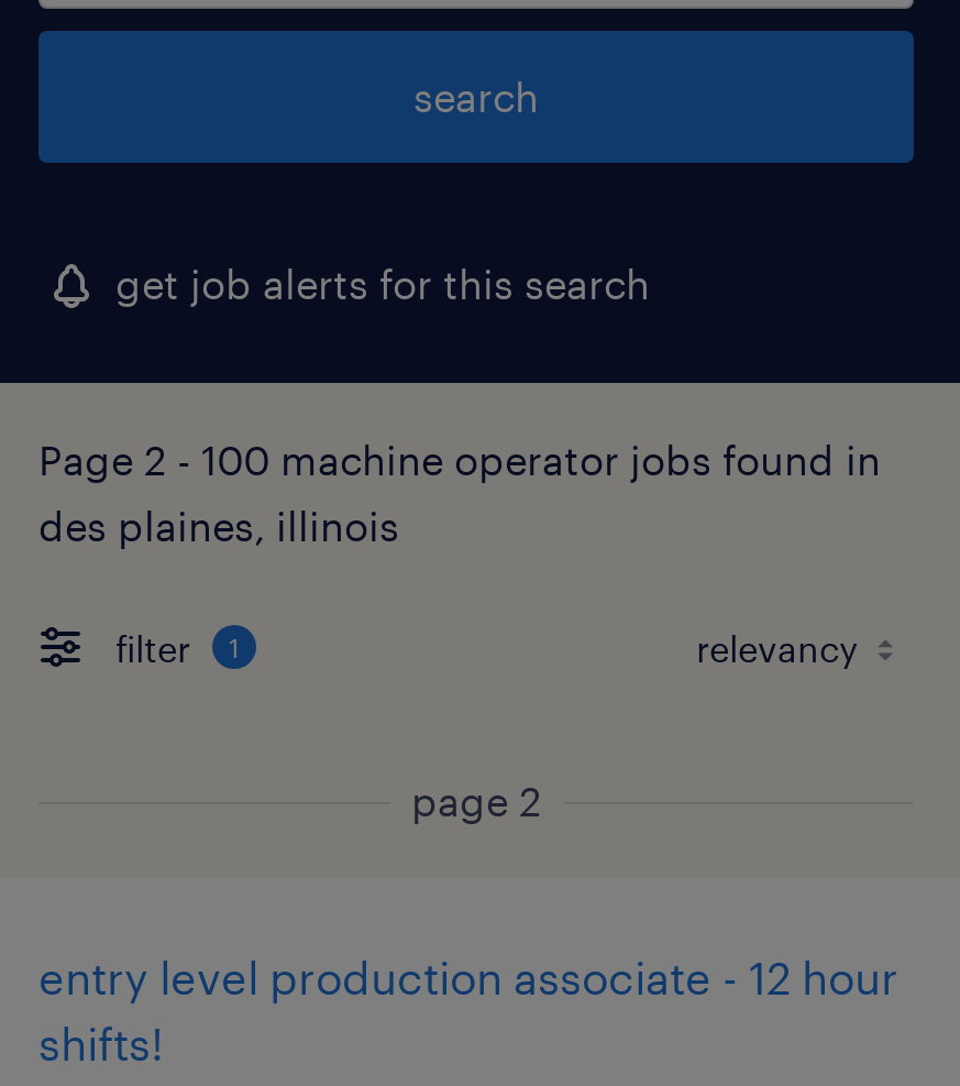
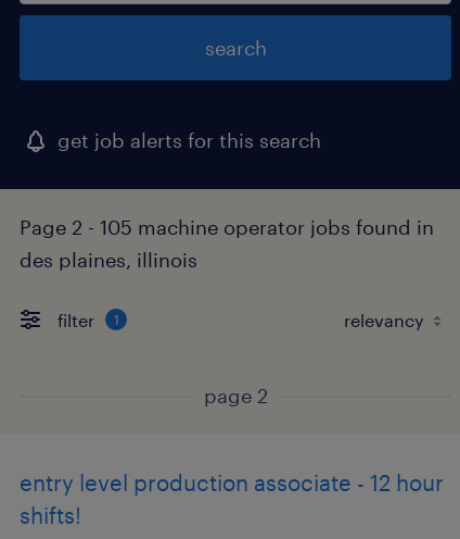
[38,436,881,484] Page 2 - 100 machine operator jobs found in -> [20,215,434,239] Page 2 - 105 machine operator jobs found in

